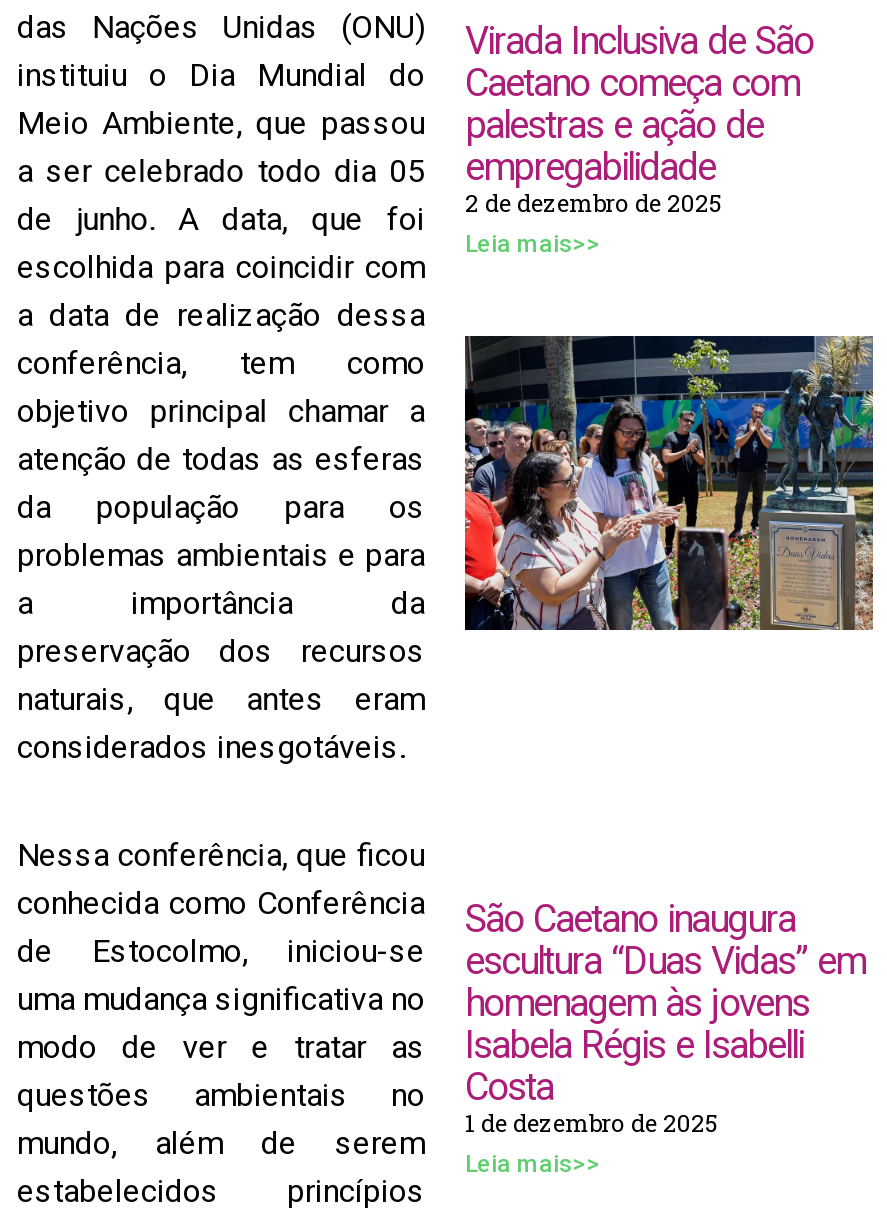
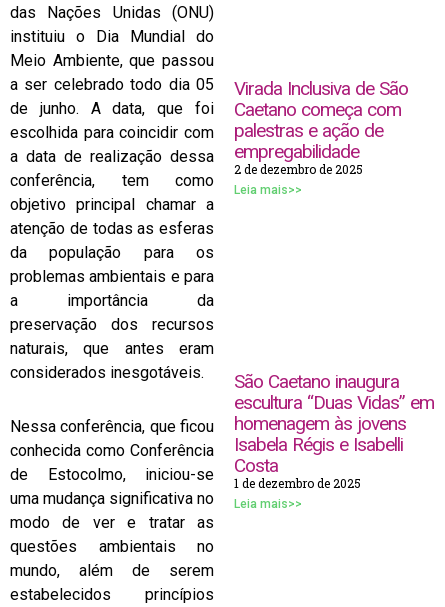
moved [465,18,813,258] -> [234,77,408,197]: Virada Inclusiva de São | Caetano começa com | palestras e ação de | empregabilidade | 2 de dezembro de 2025 | Leia mais>>
[463,334,875,632] [image] -> none
moved [465,896,865,1178] -> [234,370,434,511]: São Caetano inaugura | escultura “Duas Vidas” em | homenagem às jovens | Isabela Régis e Isabelli | Costa | 1 de dezembro de 2025 | Leia mais>>

